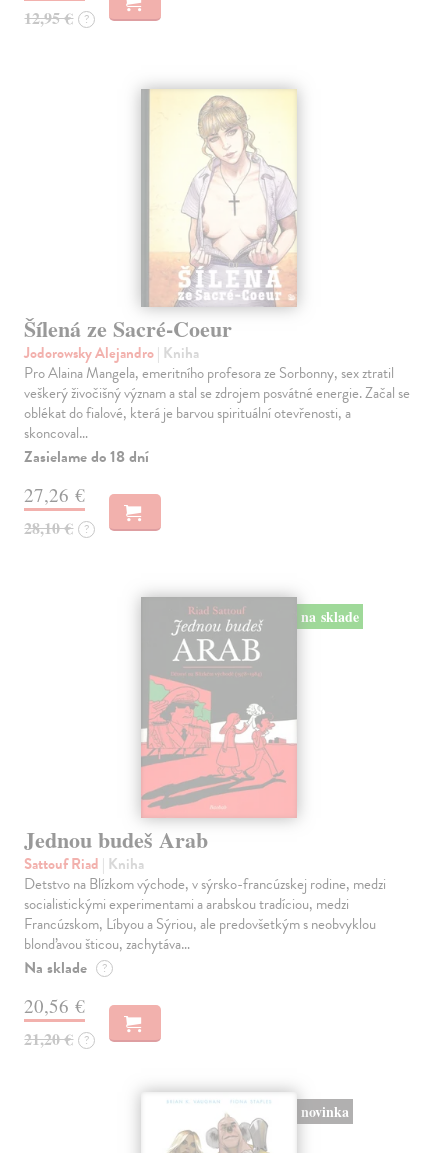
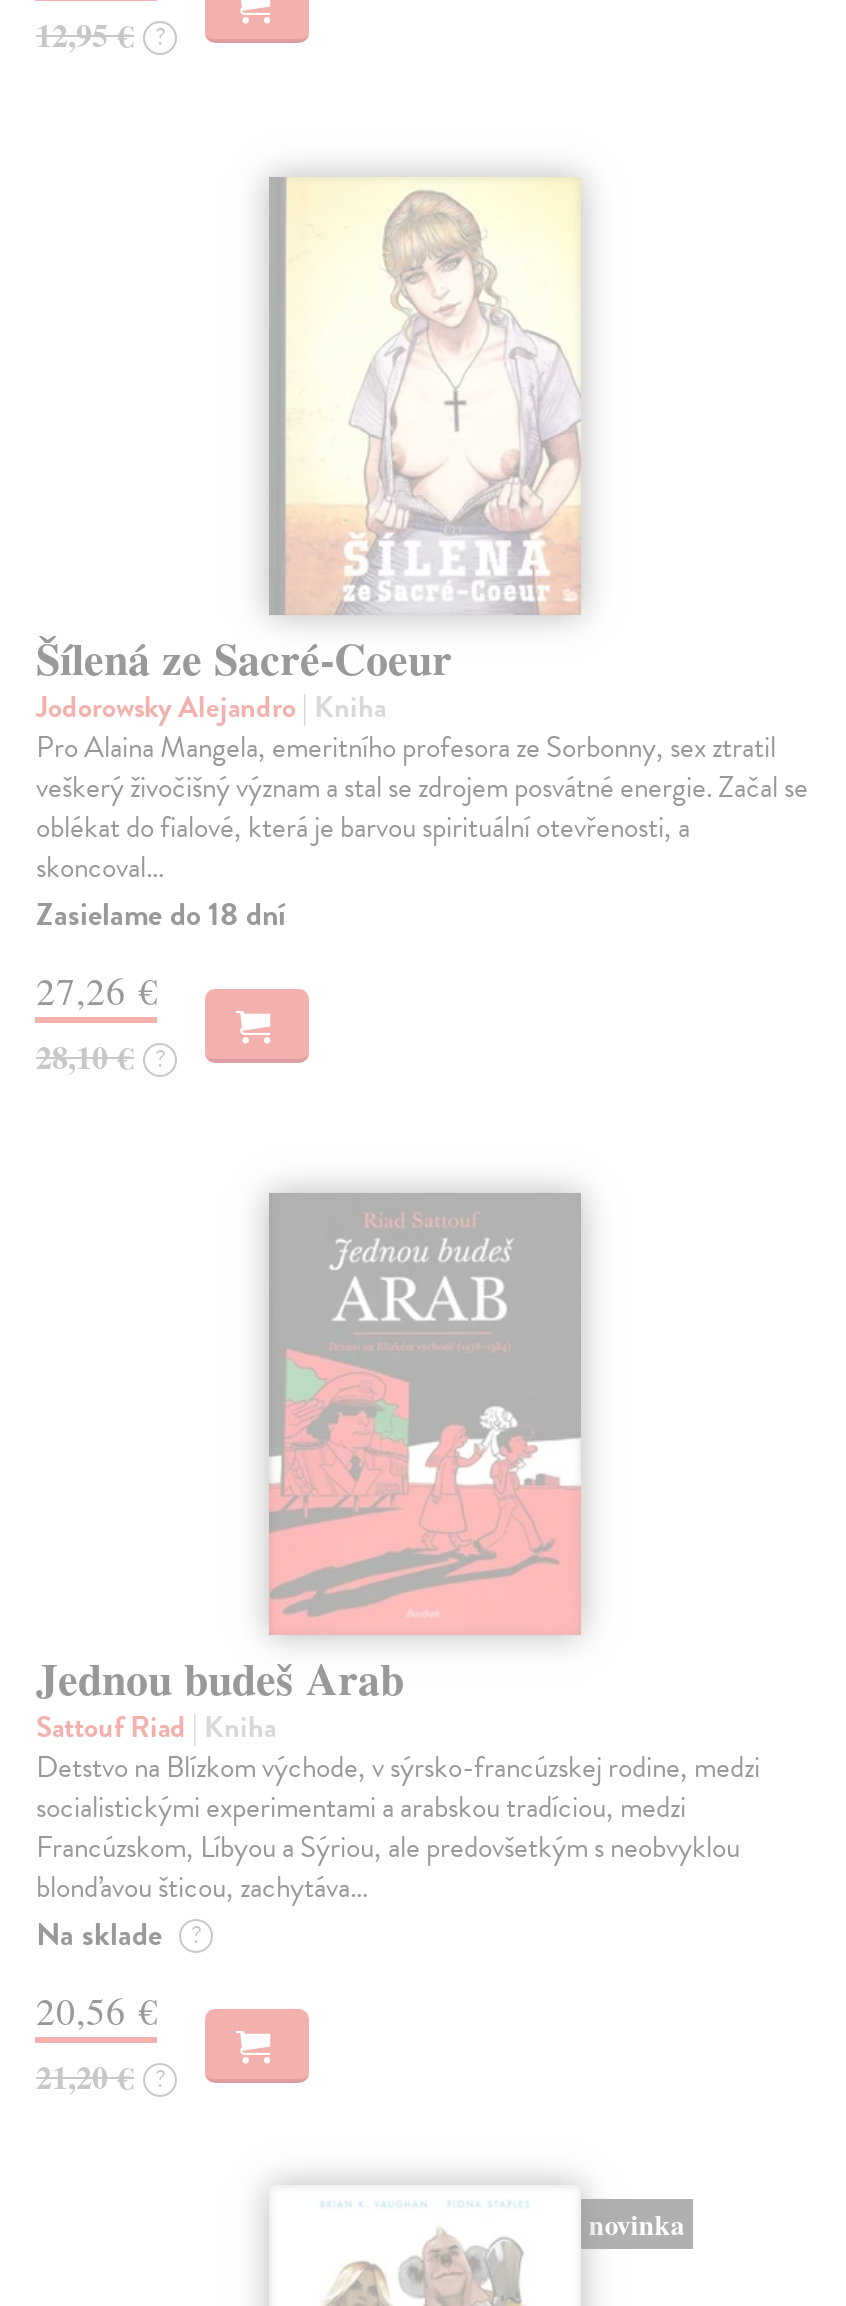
[301,606,359,627] na sklade -> none

